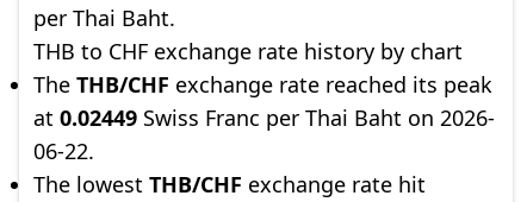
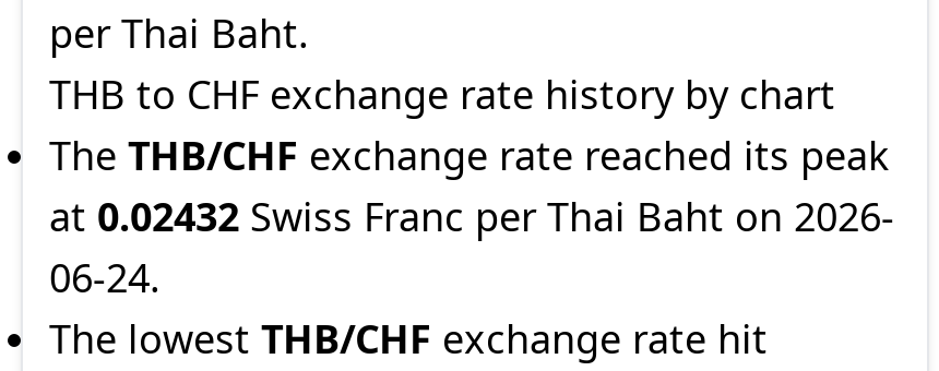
[33,103,495,132] at 0.02449 Swiss Franc per Thai Baht on 2026- -> [49,190,894,242] at 0.02432 Swiss Franc per Thai Baht on 2026-
[33,137,94,165] 06-22. -> [49,251,161,303] 06-24.

